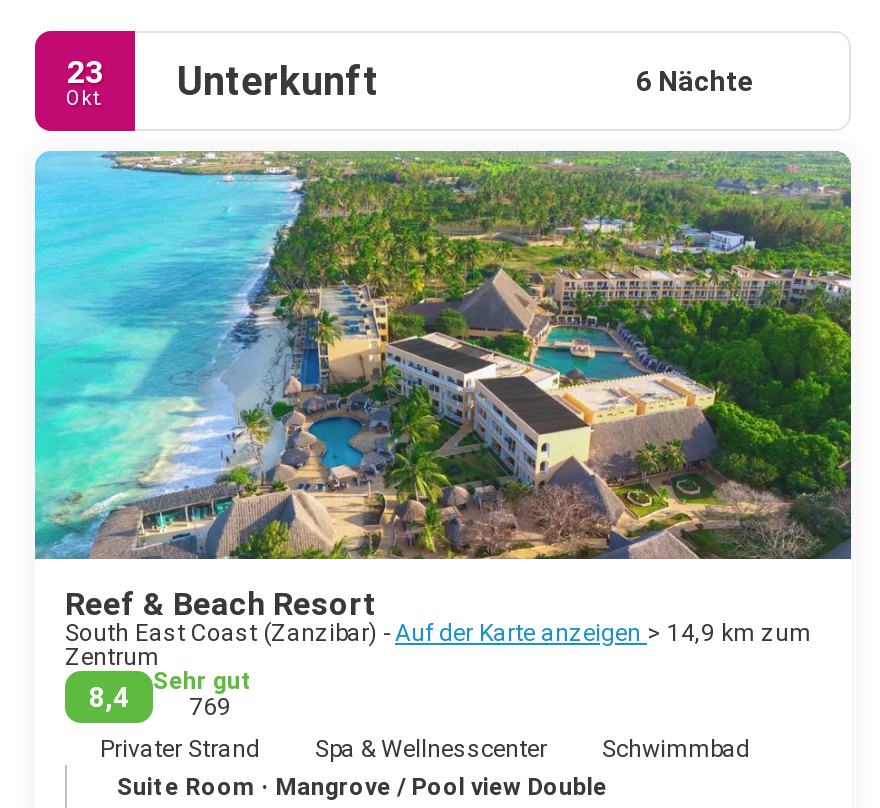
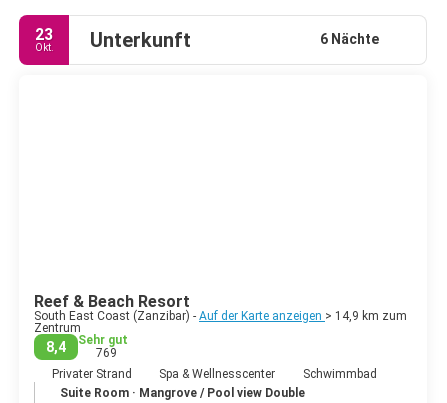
[33,150,853,562] [image] -> none

